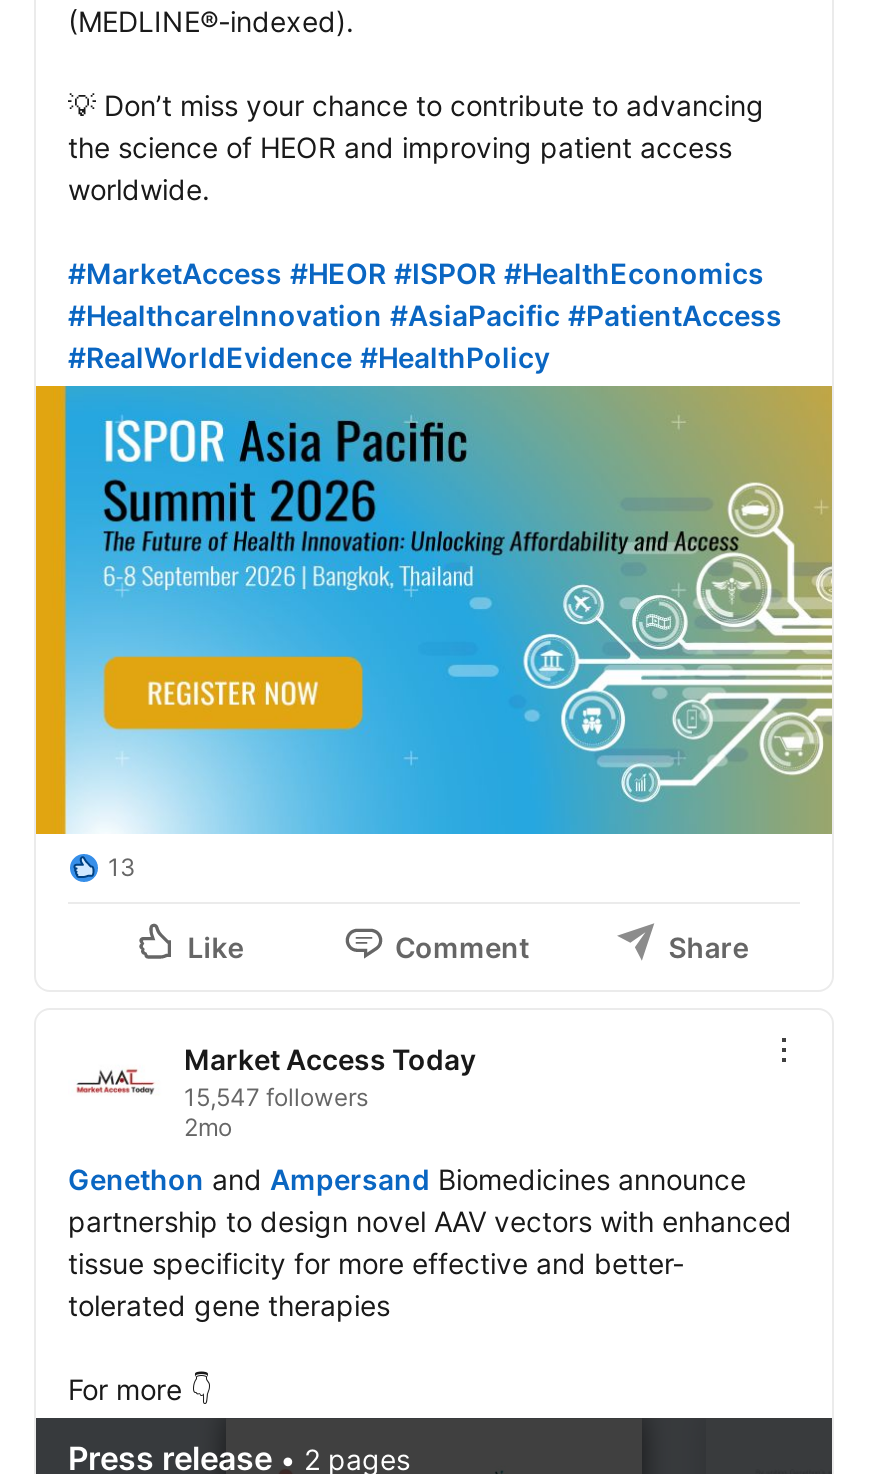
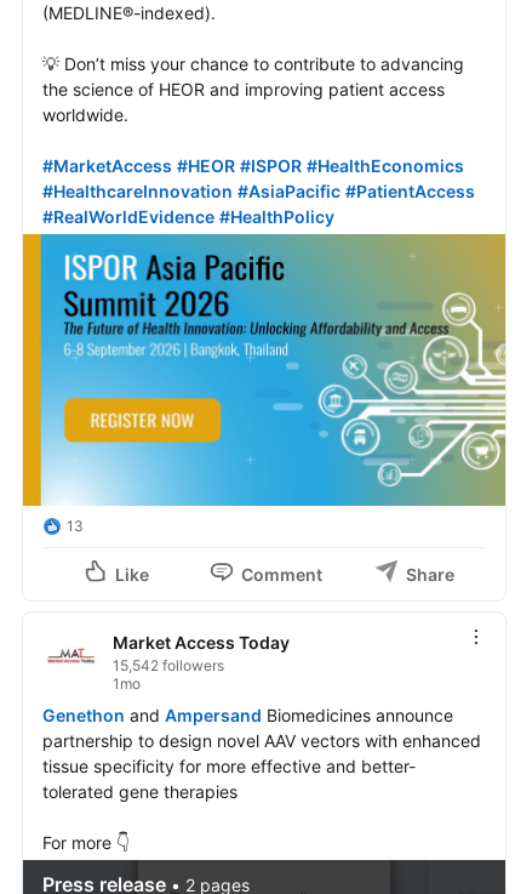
[184,1082,368,1142] 15,547 followers | 2mo -> [113,656,224,693] 15,542 followers | 1mo

